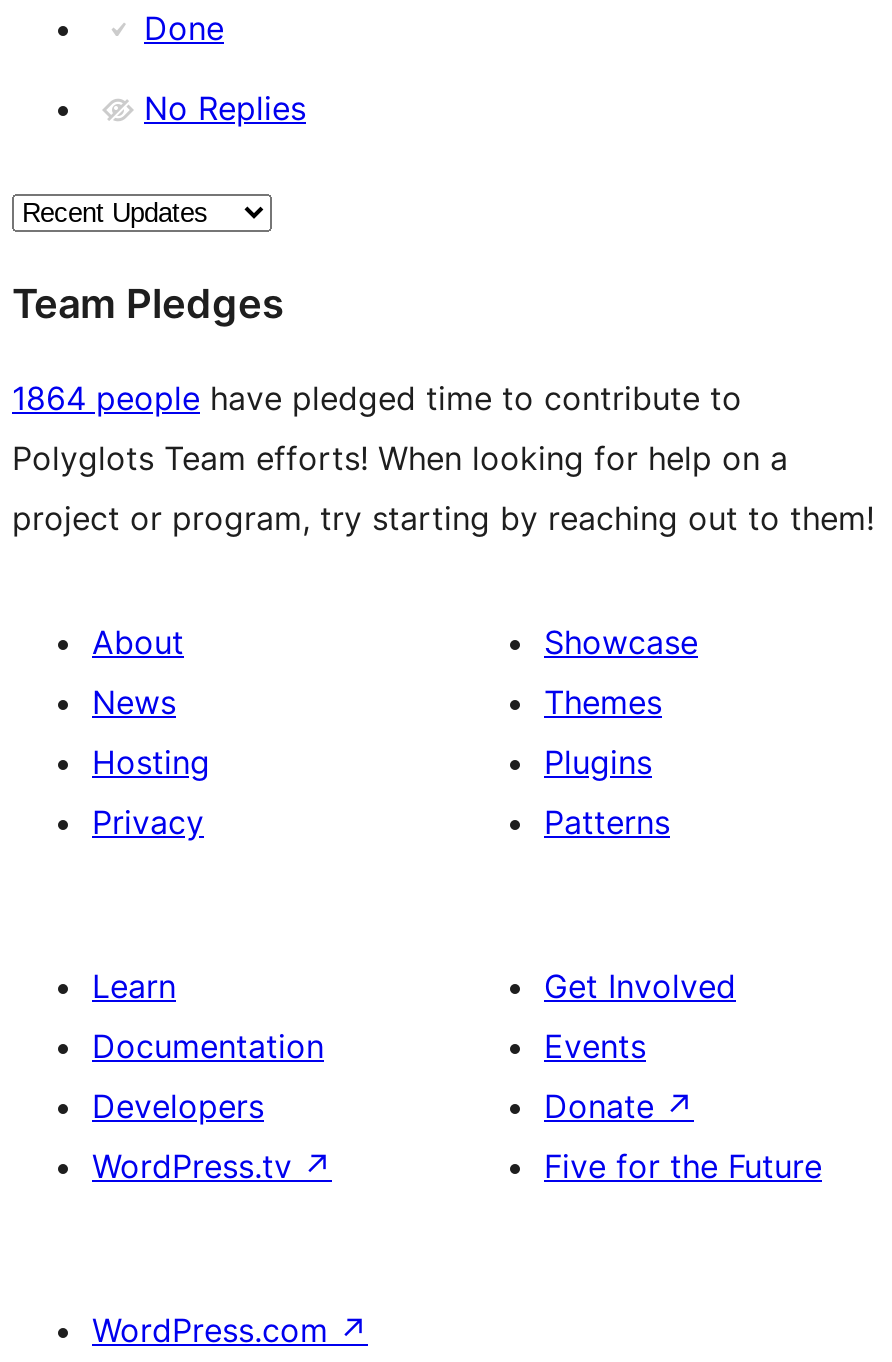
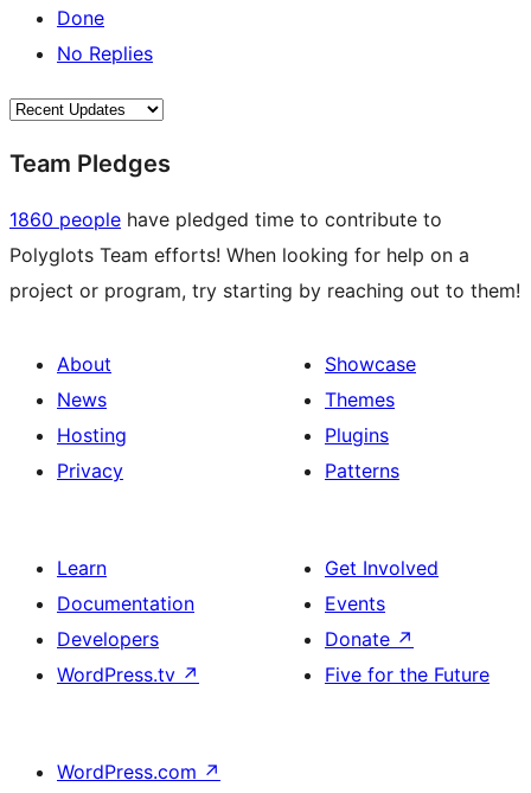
[12,378,742,418] 1864 people have pledged time to contribute to -> [9,208,442,231] 1860 people have pledged time to contribute to

